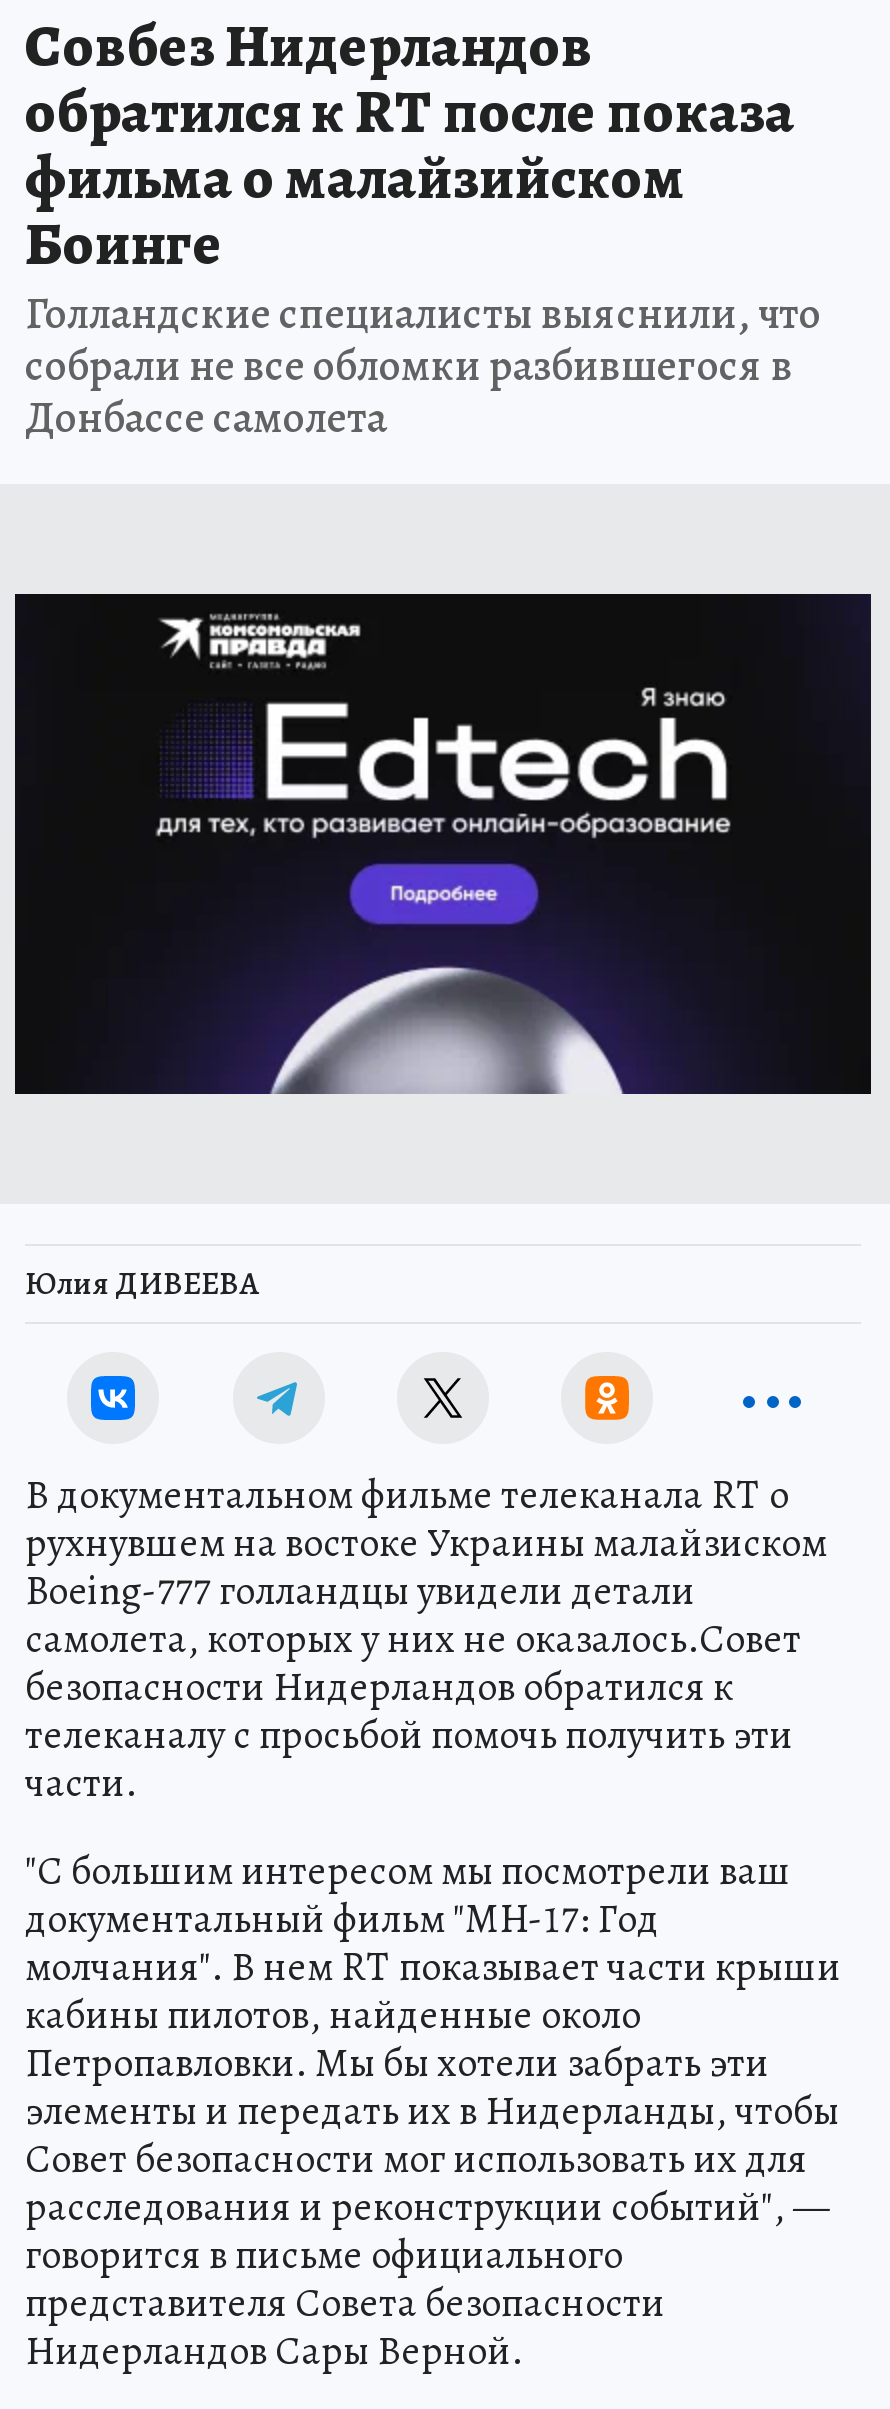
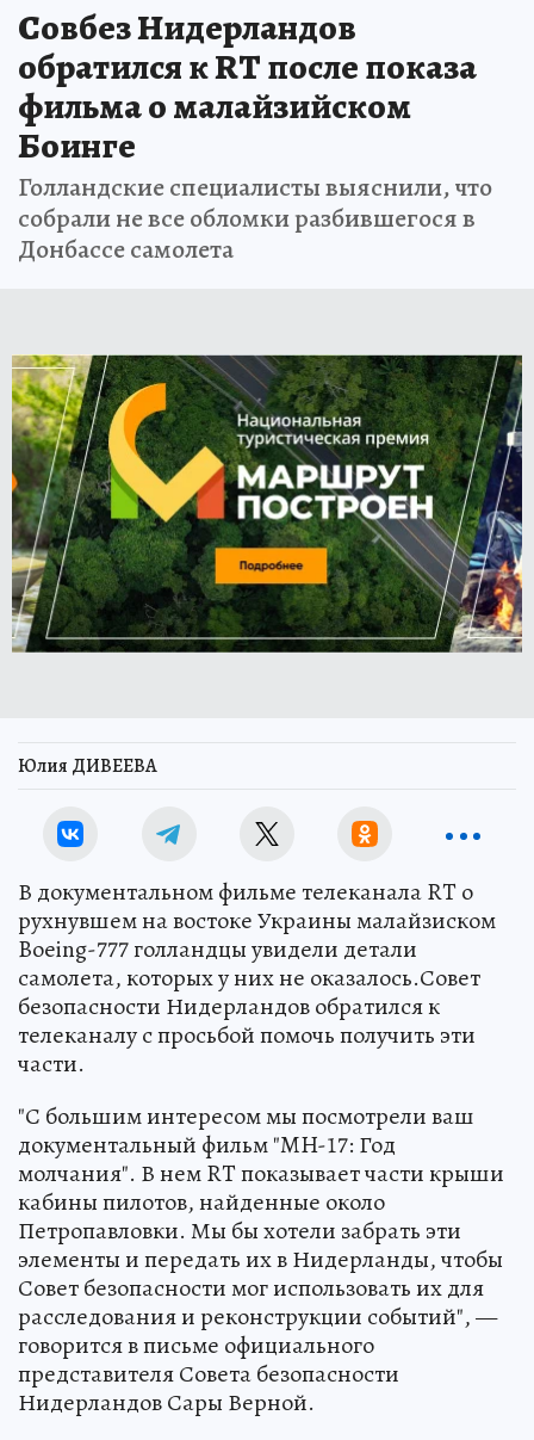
[13,592,873,1094] [image] -> [11,354,523,654] [image]

